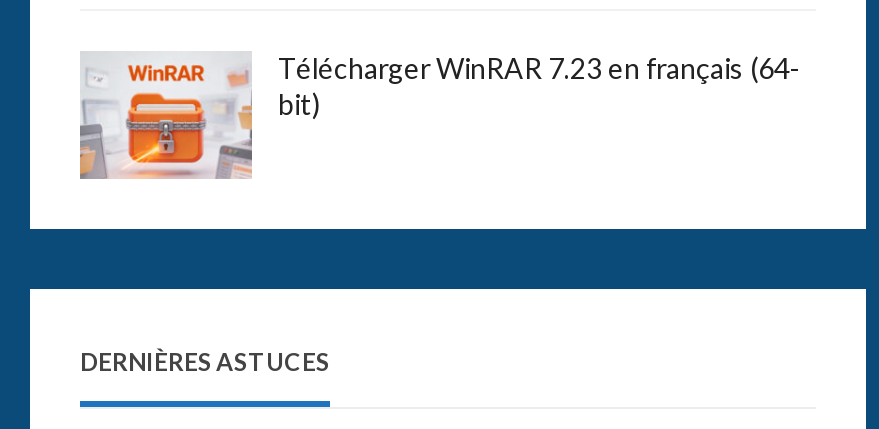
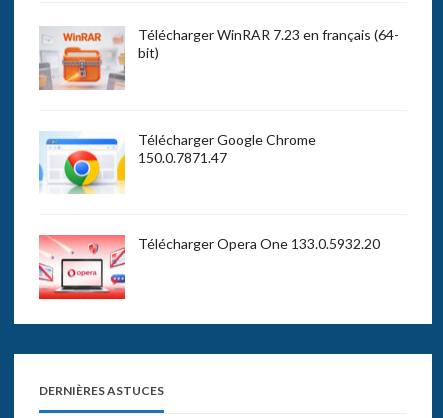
none -> [38,130,316,194] [image] | Télécharger Google Chrome | 150.0.7871.47
none -> [39,235,380,300] [image] | Télécharger Opera One 133.0.5932.20

